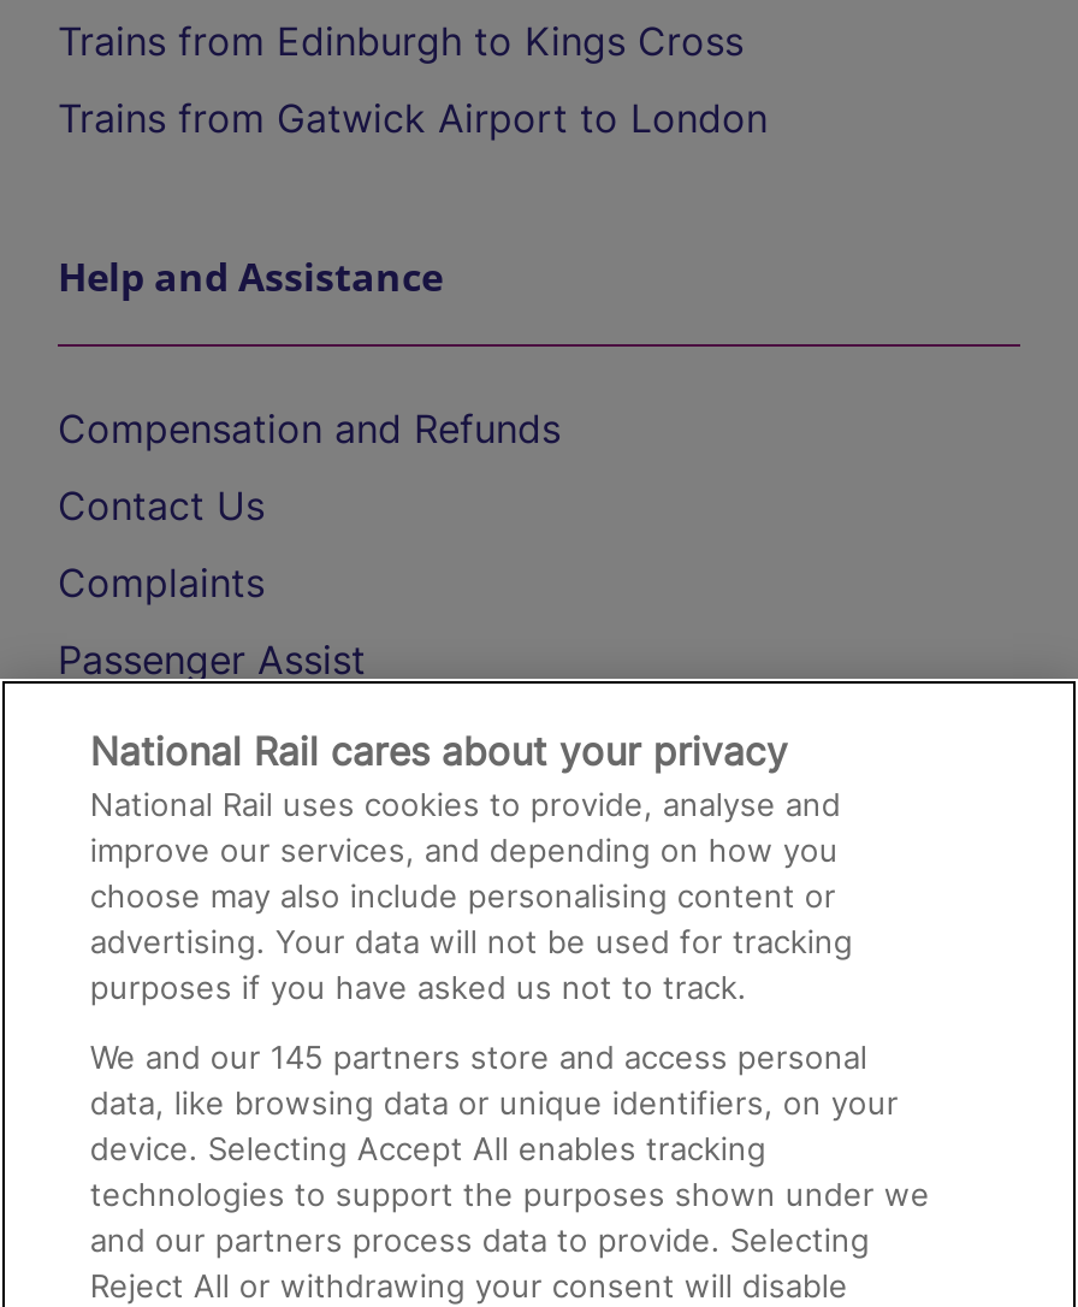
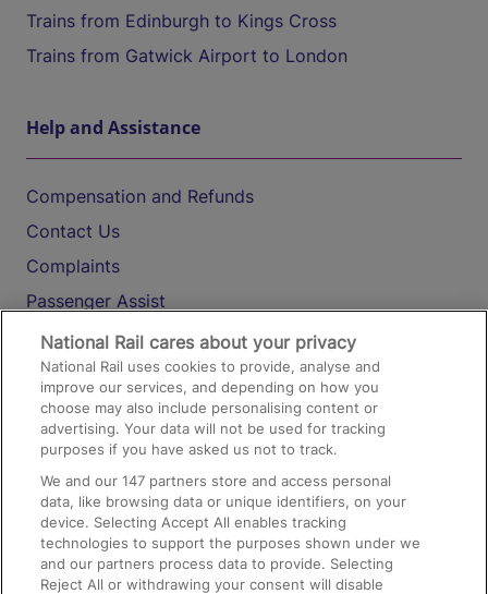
[90,1037,867,1076] We and our 145 partners store and access personal -> [41,472,391,489] We and our 147 partners store and access personal

